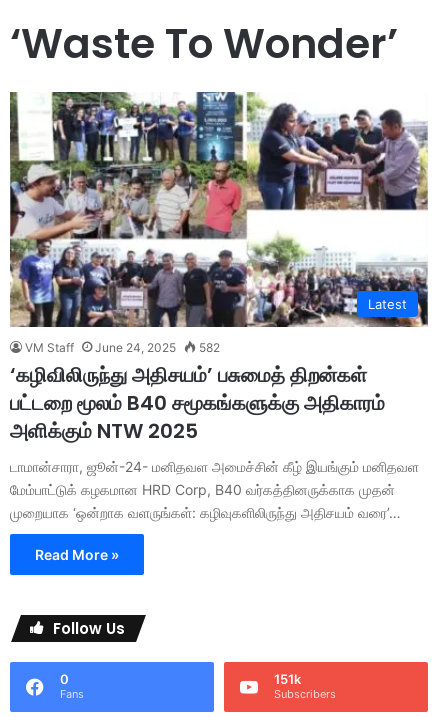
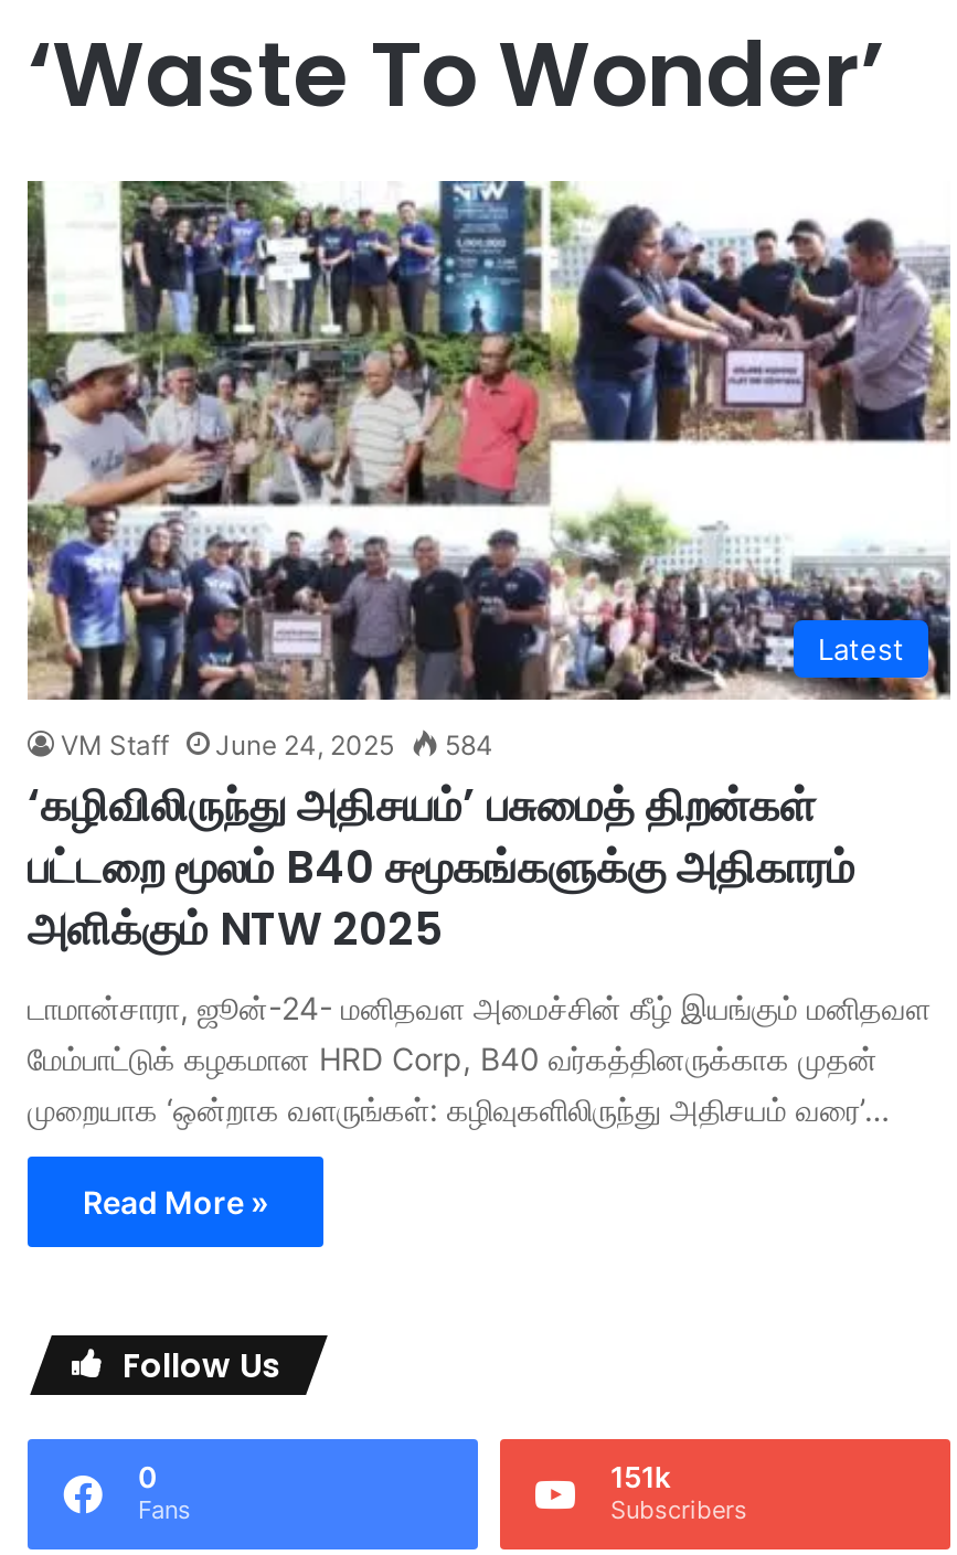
[25,340,220,355] VM Staff June 24, 2025 582 -> [61,729,493,762] VM Staff June 24, 2025 584

